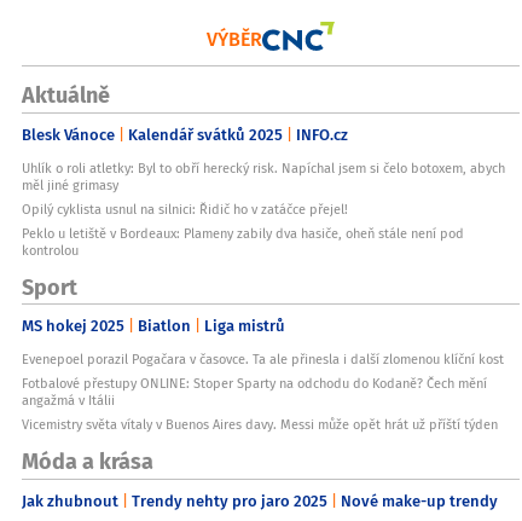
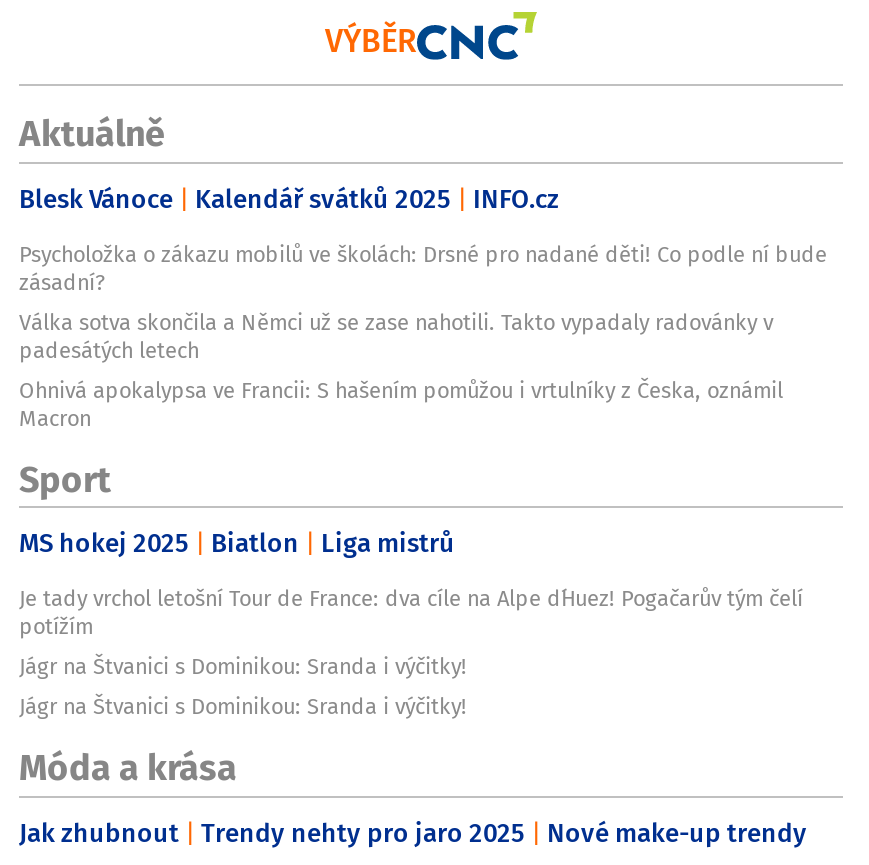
[22,158,505,260] Uhlík o roli atletky: Byl to obří herecký risk. Napíchal jsem si čelo botoxem, abych | měl jiné grimasy | Opilý cyklista usnul na silnici: Řidič ho v zatáčce přejel! | Peklo u letiště v Bordeaux: Plameny zabily dva hasiče, oheň stále není pod | kontrolou -> [19,238,827,434] Psycholožka o zákazu mobilů ve školách: Drsné pro nadané děti! Co podle ní bude | zásadní? | Válka sotva skončila a Němci už se zase nahotili. Takto vypadaly radovánky v | padesátých letech | Ohnivá apokalypsa ve Francii: S hašením pomůžou i vrtulníky z Česka, oznámil | Macron
[22,350,504,434] Evenepoel porazil Pogačara v časovce. Ta ale přinesla i další zlomenou klíční kost | Fotbalové přestupy ONLINE: Stoper Sparty na odchodu do Kodaně? Čech mění | angažmá v Itálii | Vicemistry světa vítaly v Buenos Aires davy. Messi může opět hrát už příští týden -> [19,583,803,723] Je tady vrchol letošní Tour de France: dva cíle na Alpe d´Huez! Pogačarův tým čelí | potížím | Jágr na Štvanici s Dominikou: Sranda i výčitky! | Jágr na Štvanici s Dominikou: Sranda i výčitky!

